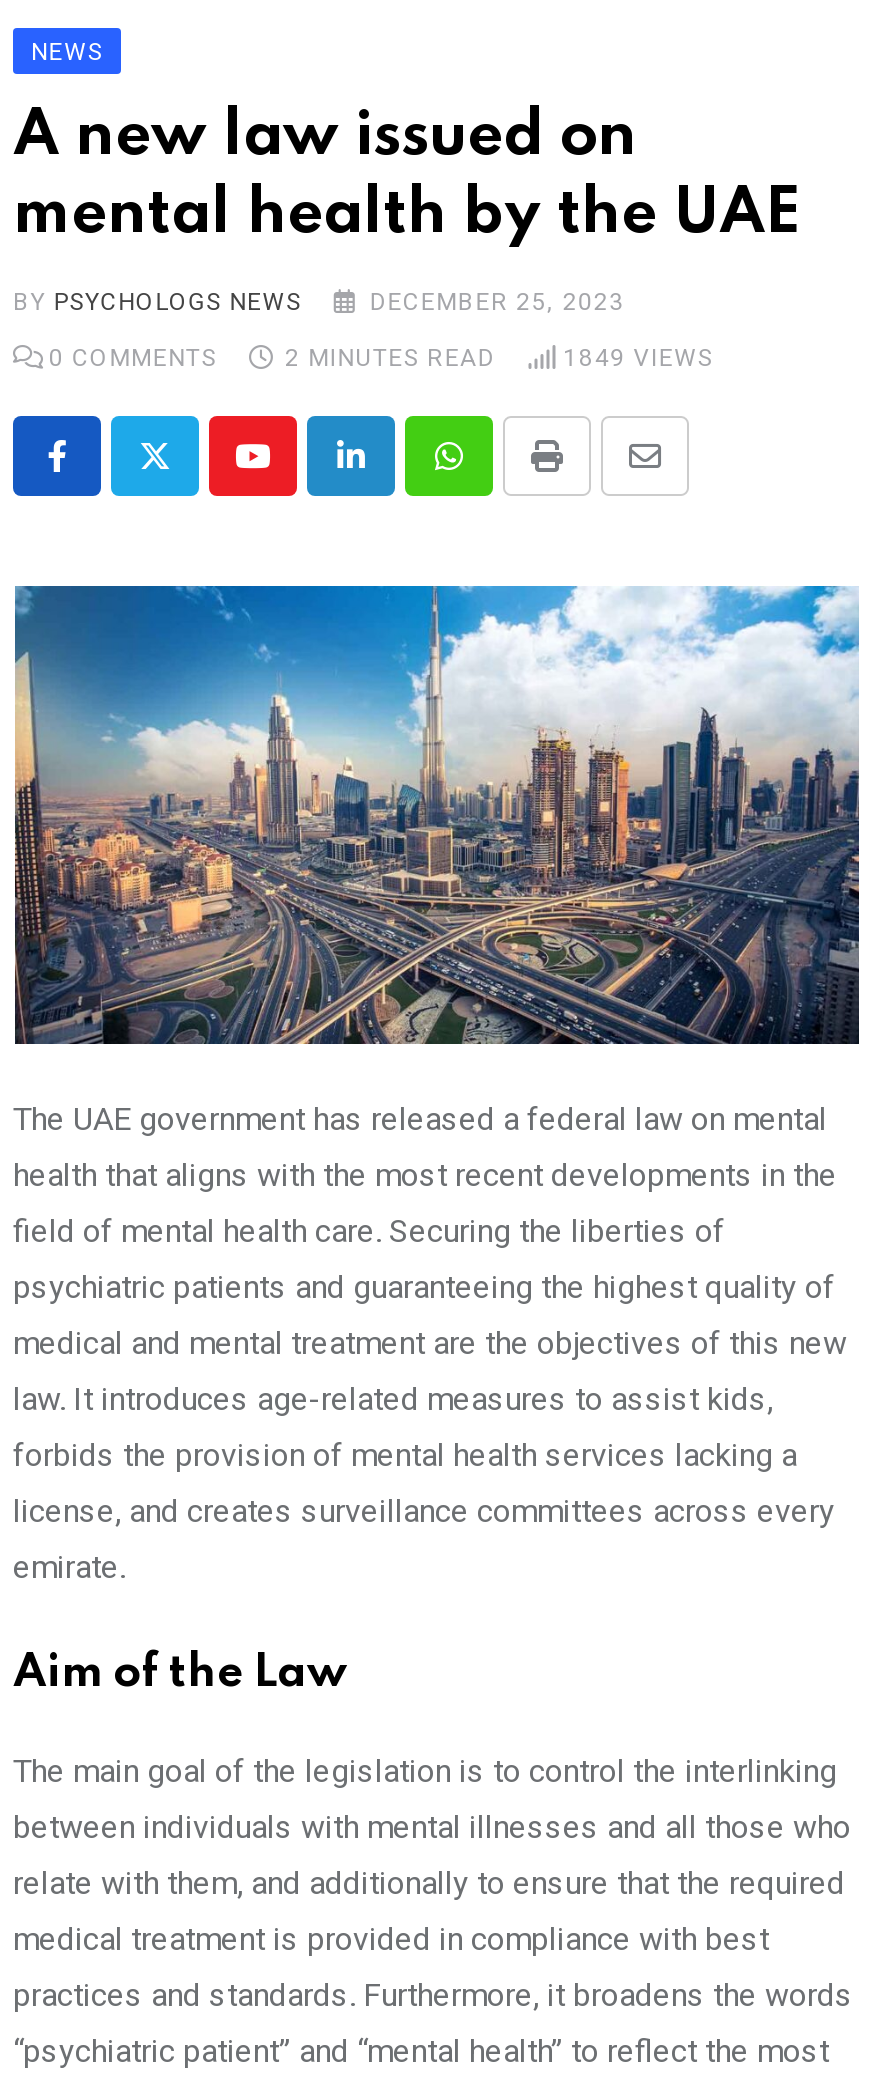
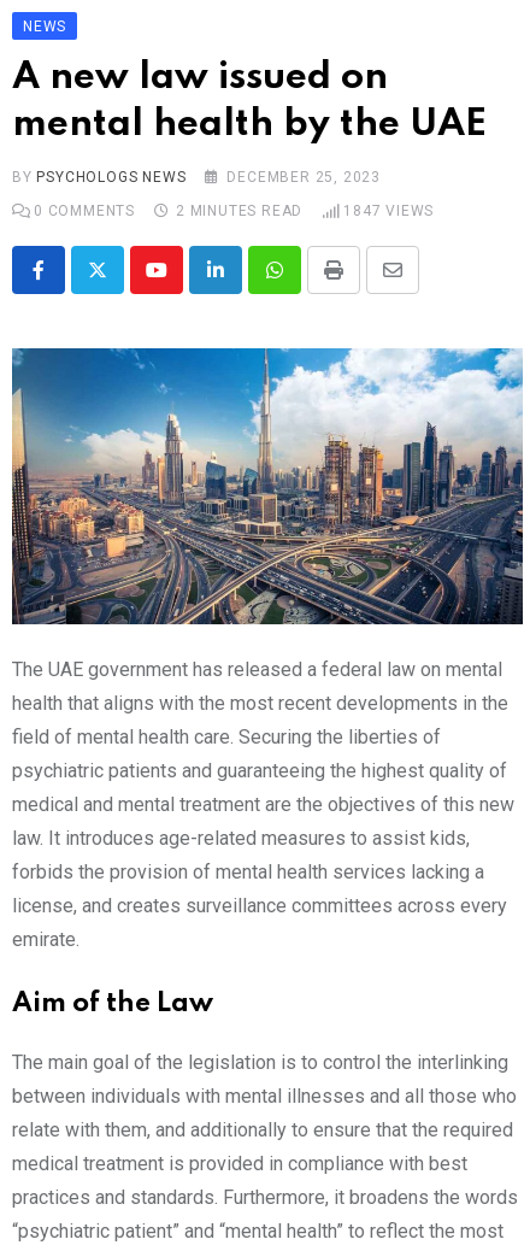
[563,344,713,372] 1849 VIEWS -> [344,202,434,219] 1847 VIEWS

